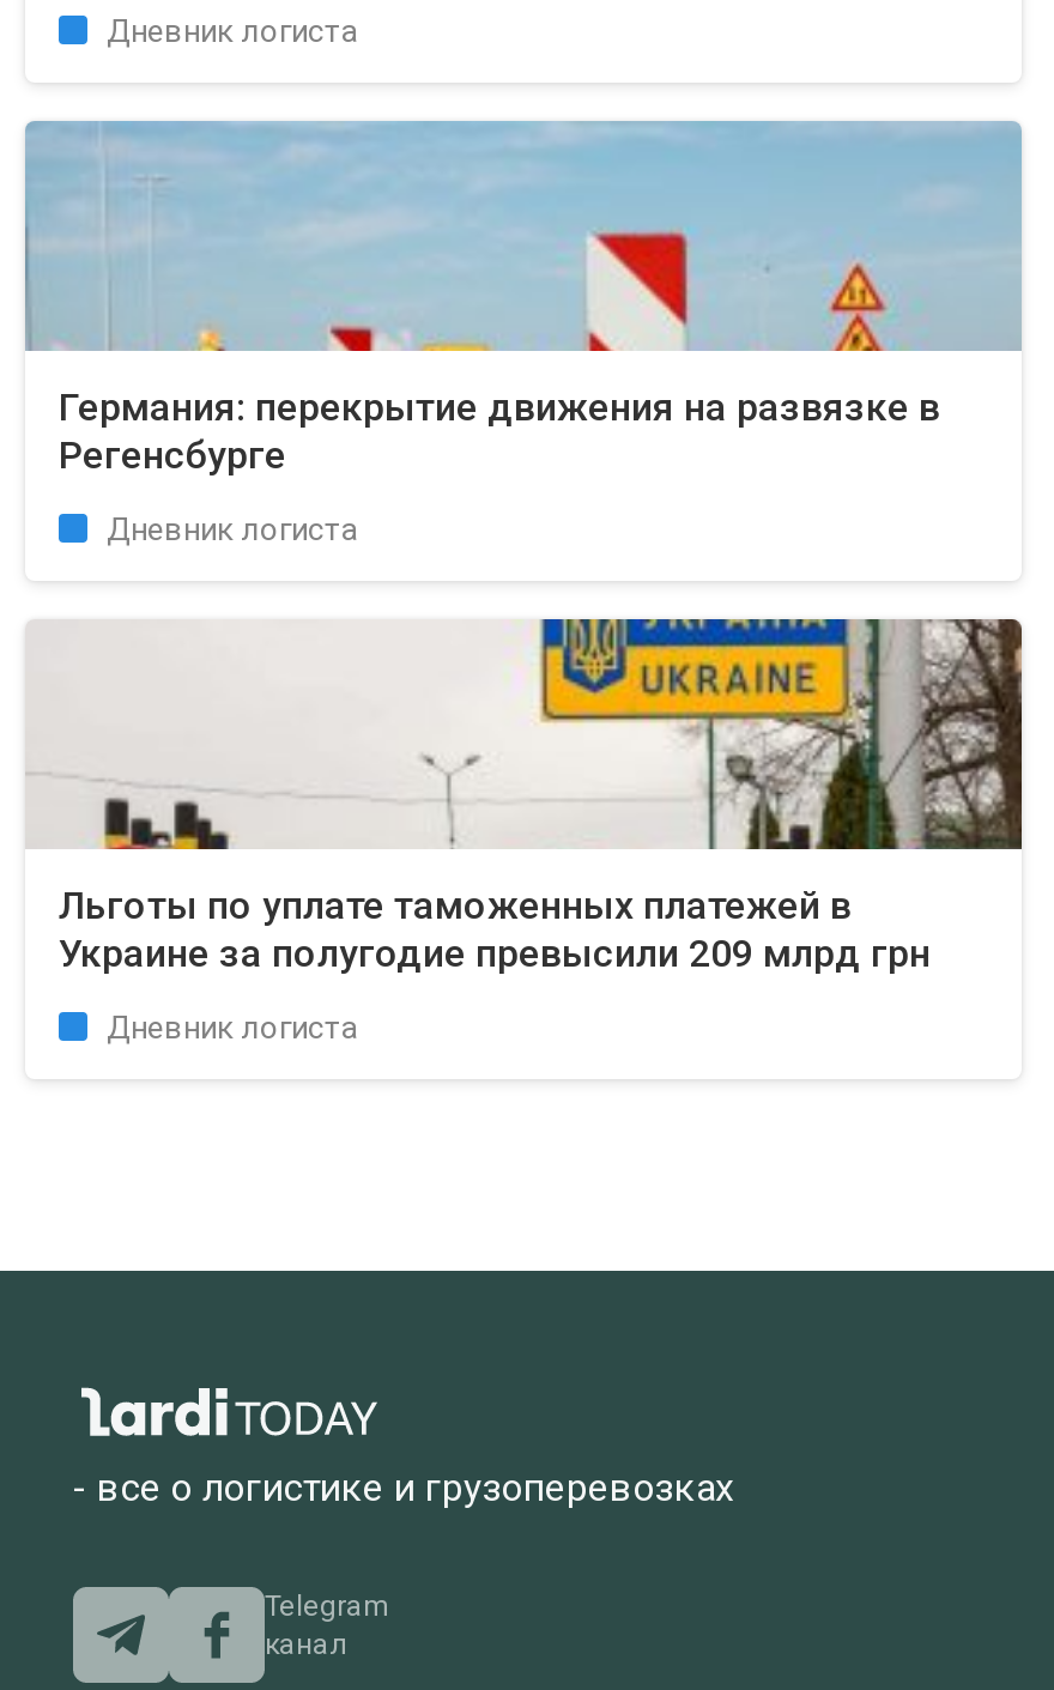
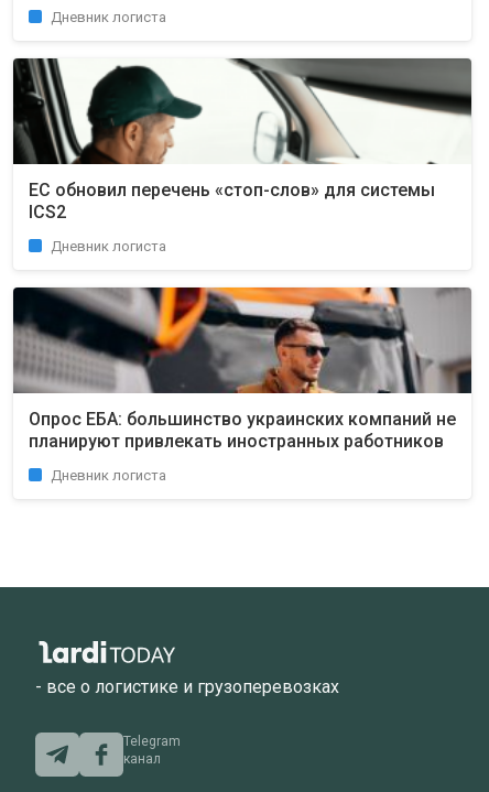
[23,119,1024,478] [image] | Германия: перекрытие движения на развязке в | Регенсбурге -> [12,57,472,223] [image] | ЕС обновил перечень «стоп-слов» для системы | ICS2
[25,617,1022,976] [image] | Льготы по уплате таможенных платежей в | Украине за полугодие превысили 209 млрд грн -> [12,286,471,452] [image] | Опрос EБA: большинство украинских компаний не | планируют привлекать иностранных работников

